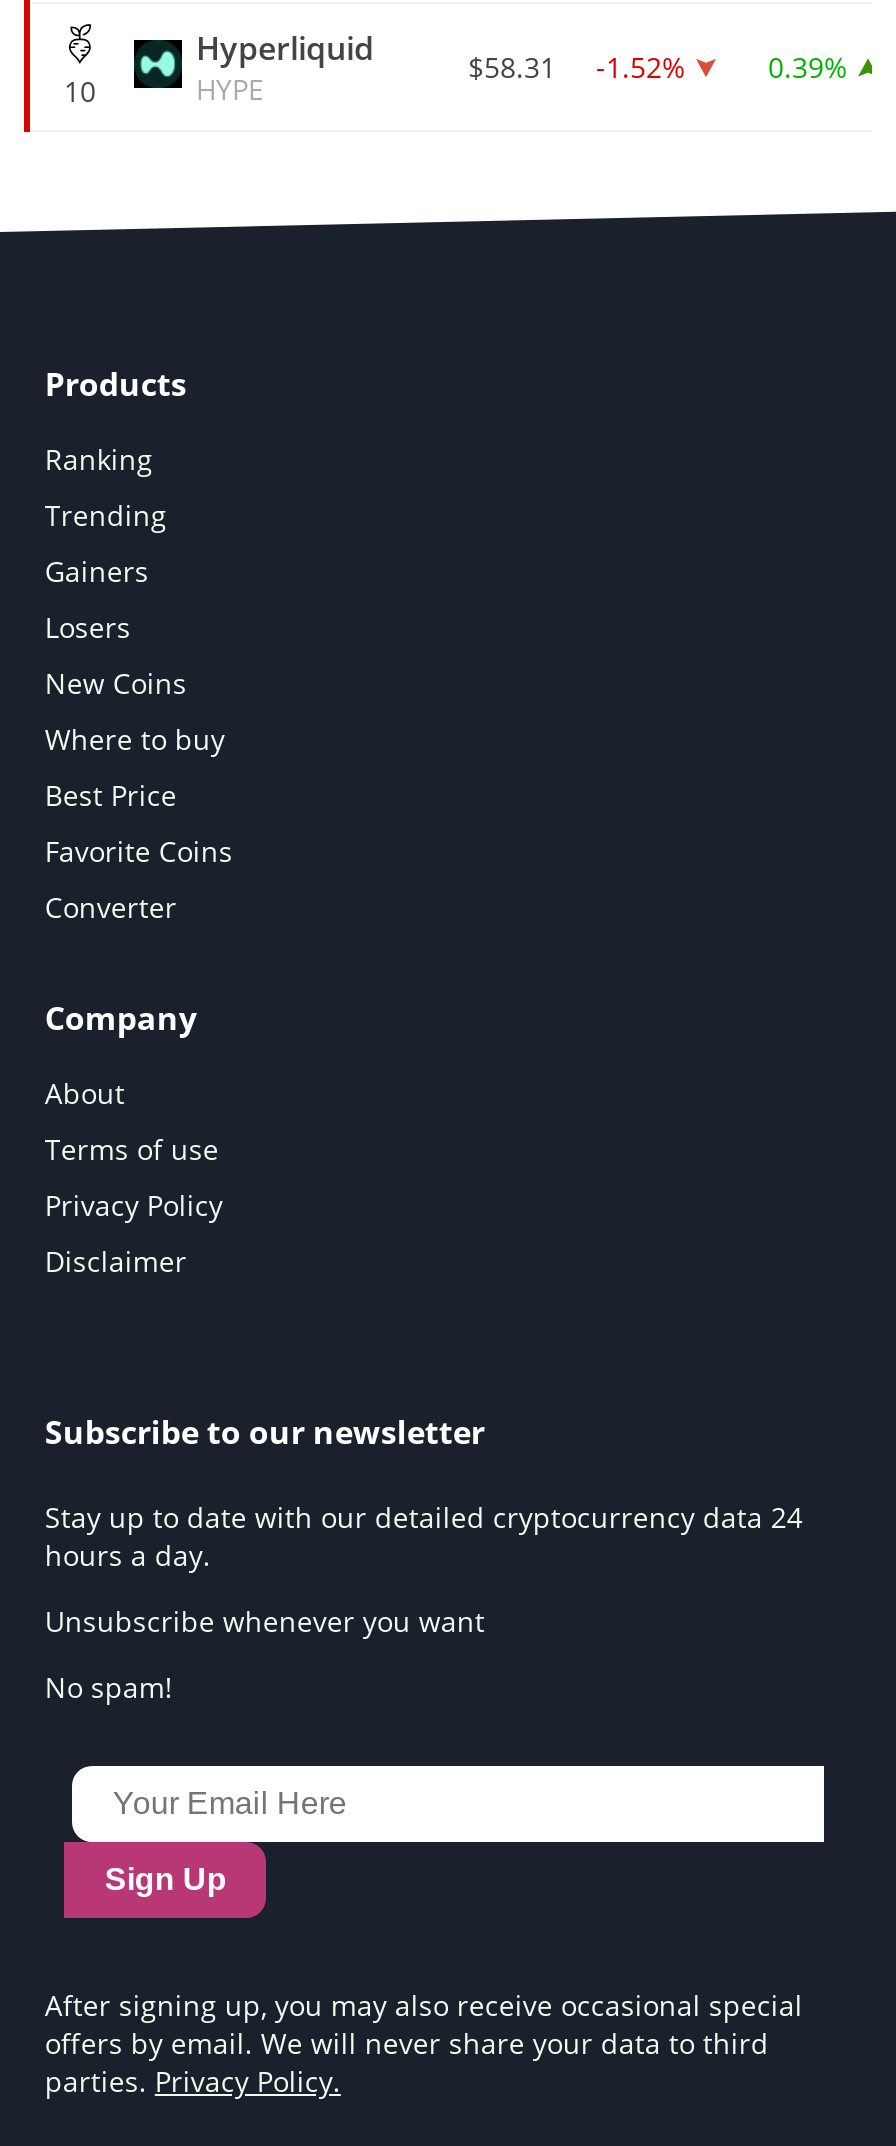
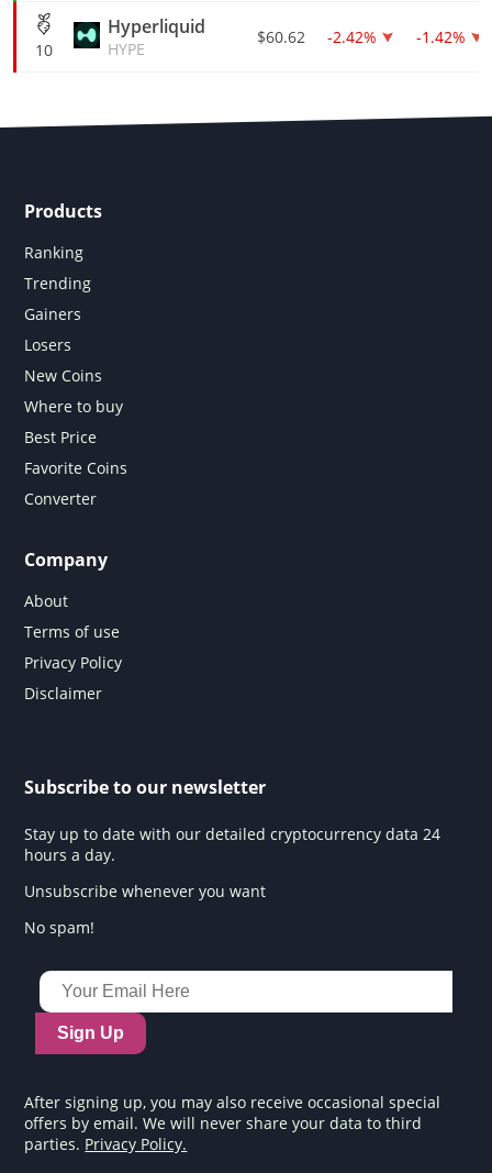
[468,48,556,86] $58.31 -> [257,26,305,47] $60.62
[596,48,694,86] -1.52% -> [327,26,381,47] -2.42%
[768,48,856,86] 0.39% -> [416,26,470,47] -1.42%

